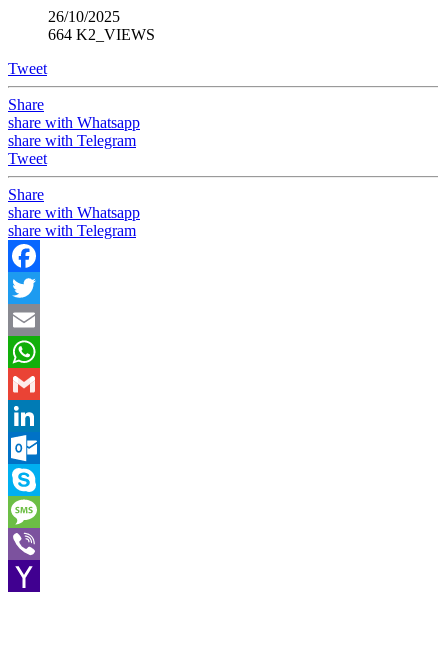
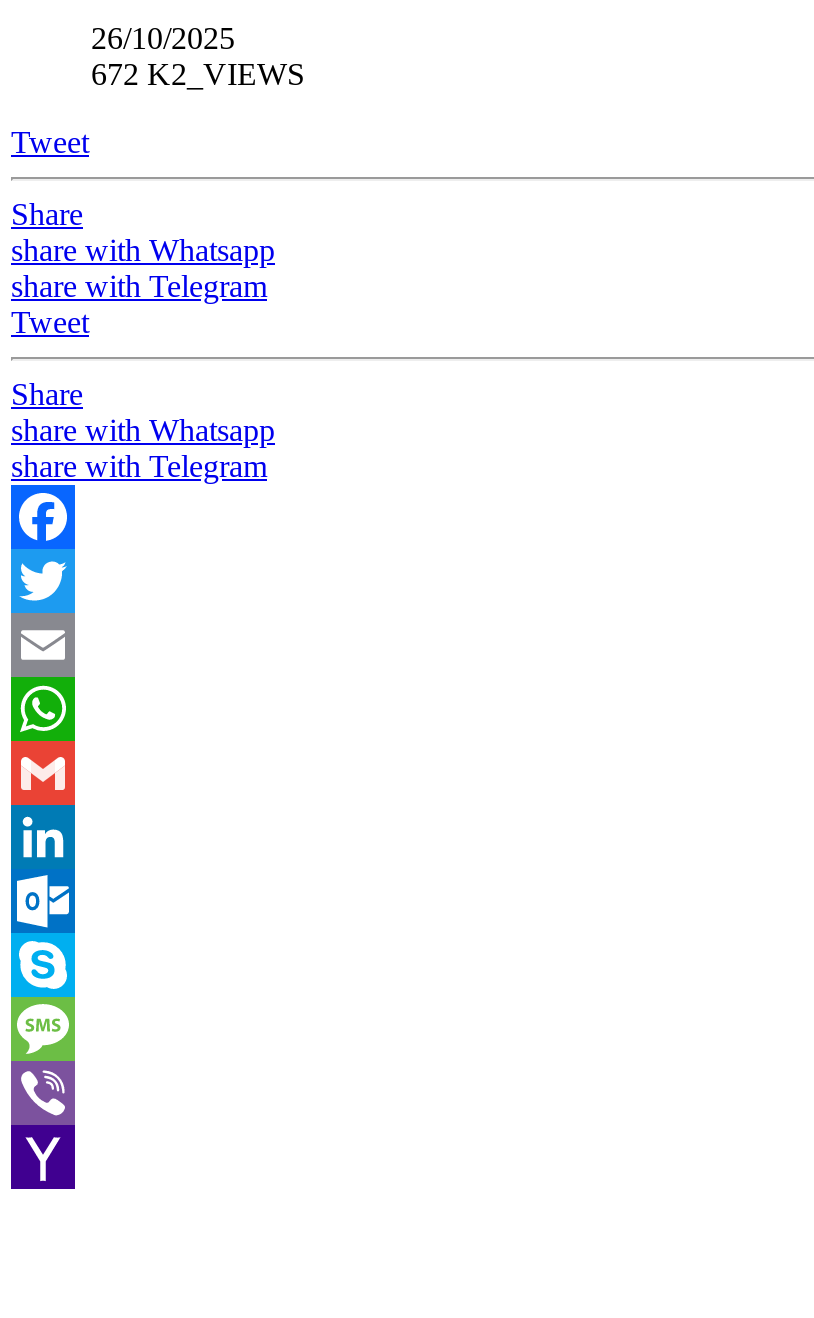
[48,26,155,43] 664 K2_VIEWS -> [91,58,305,92] 672 K2_VIEWS

